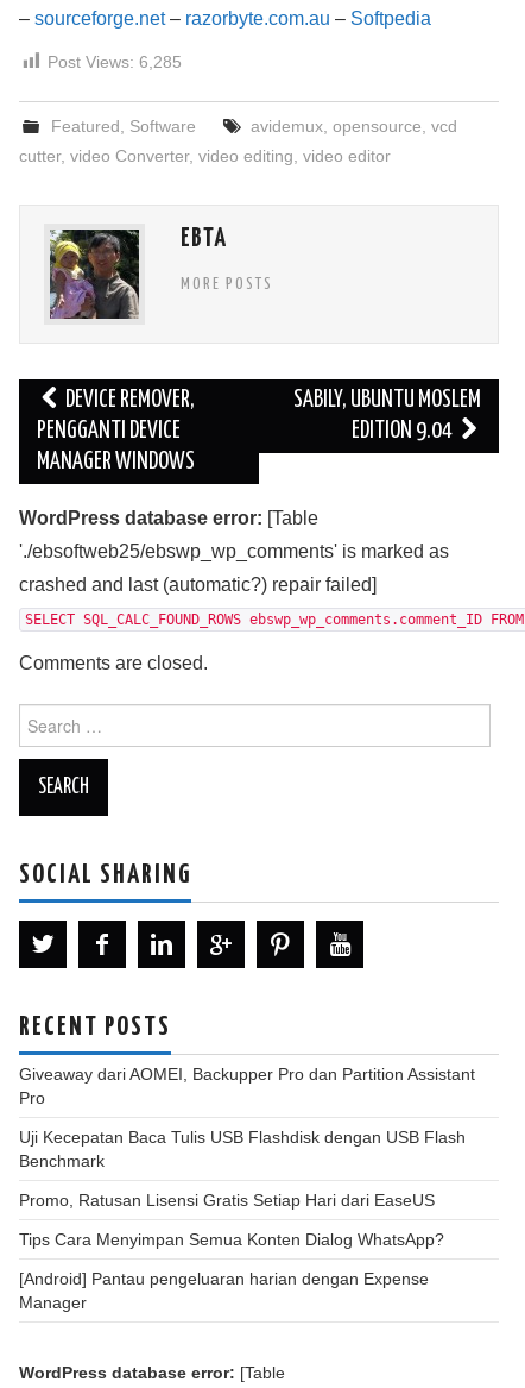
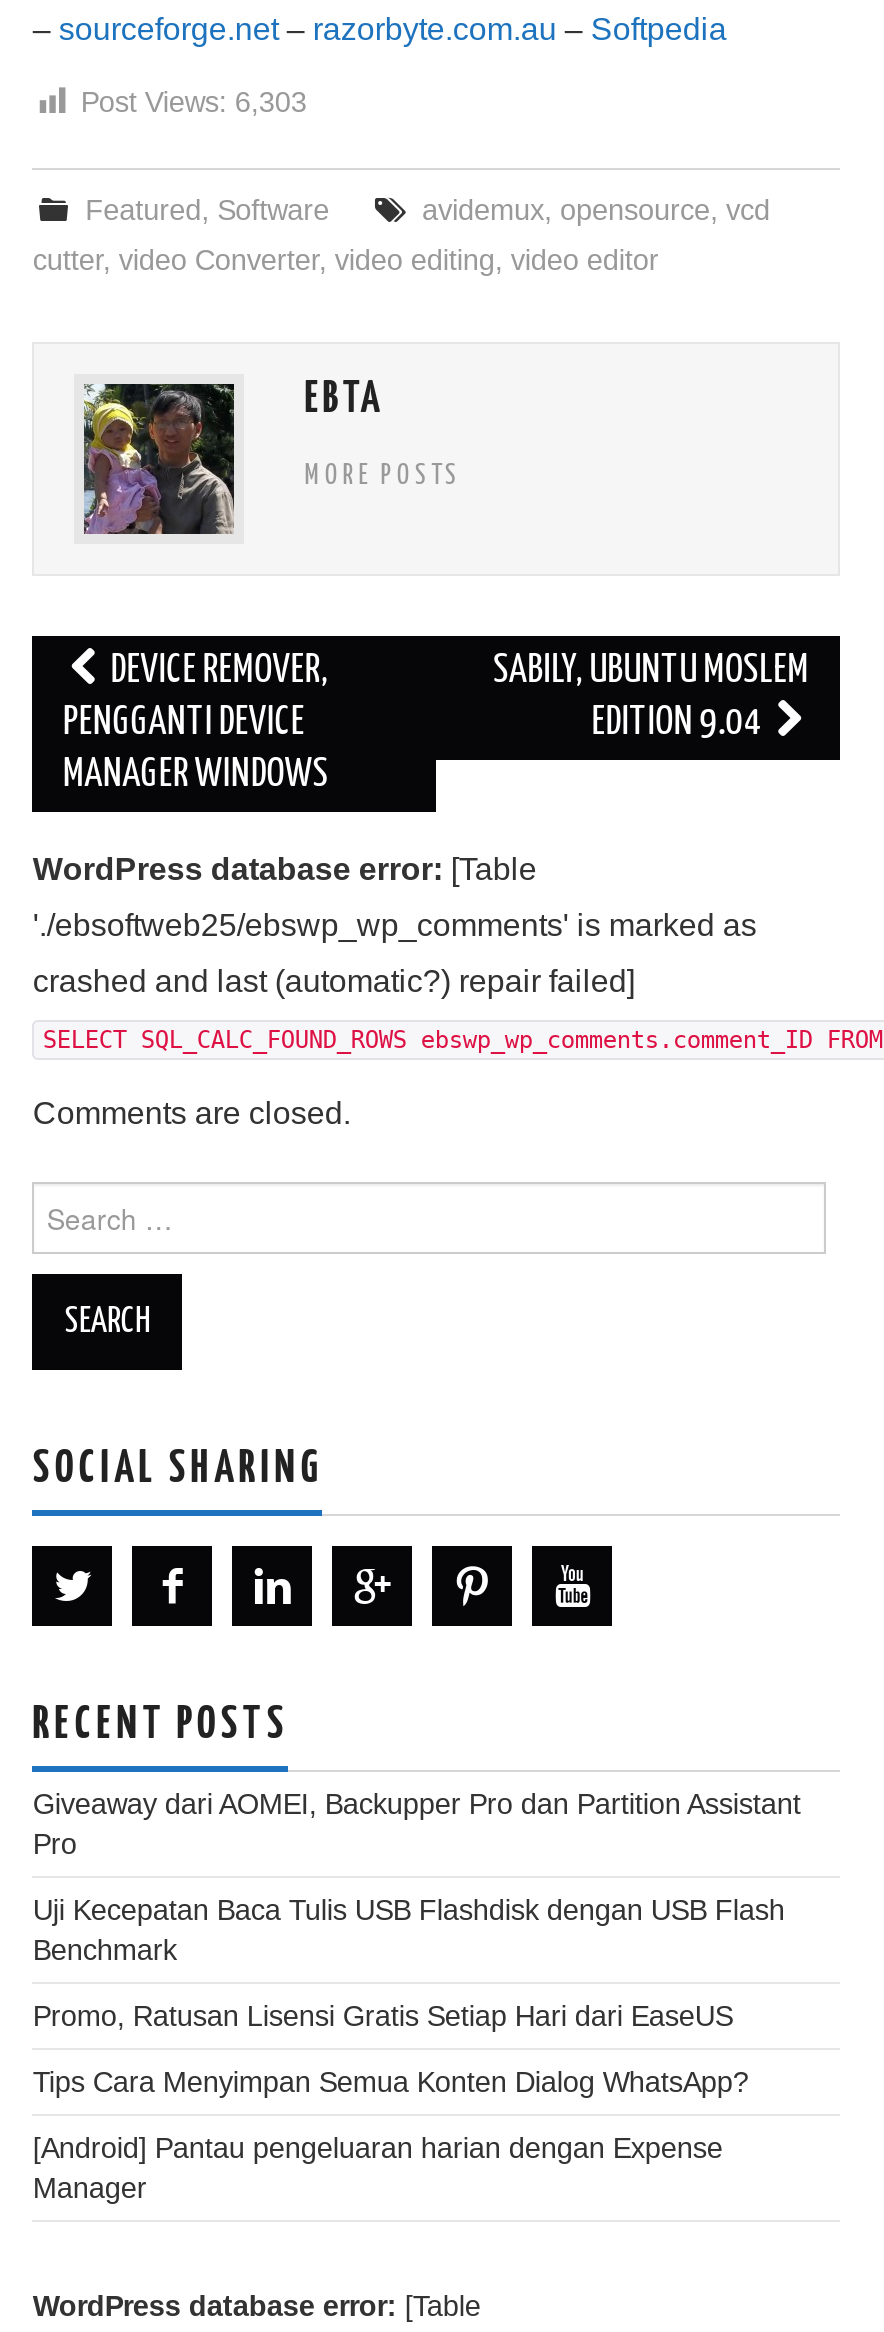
[48,52,182,71] Post Views: 6,285 -> [81,86,307,118] Post Views: 6,303

